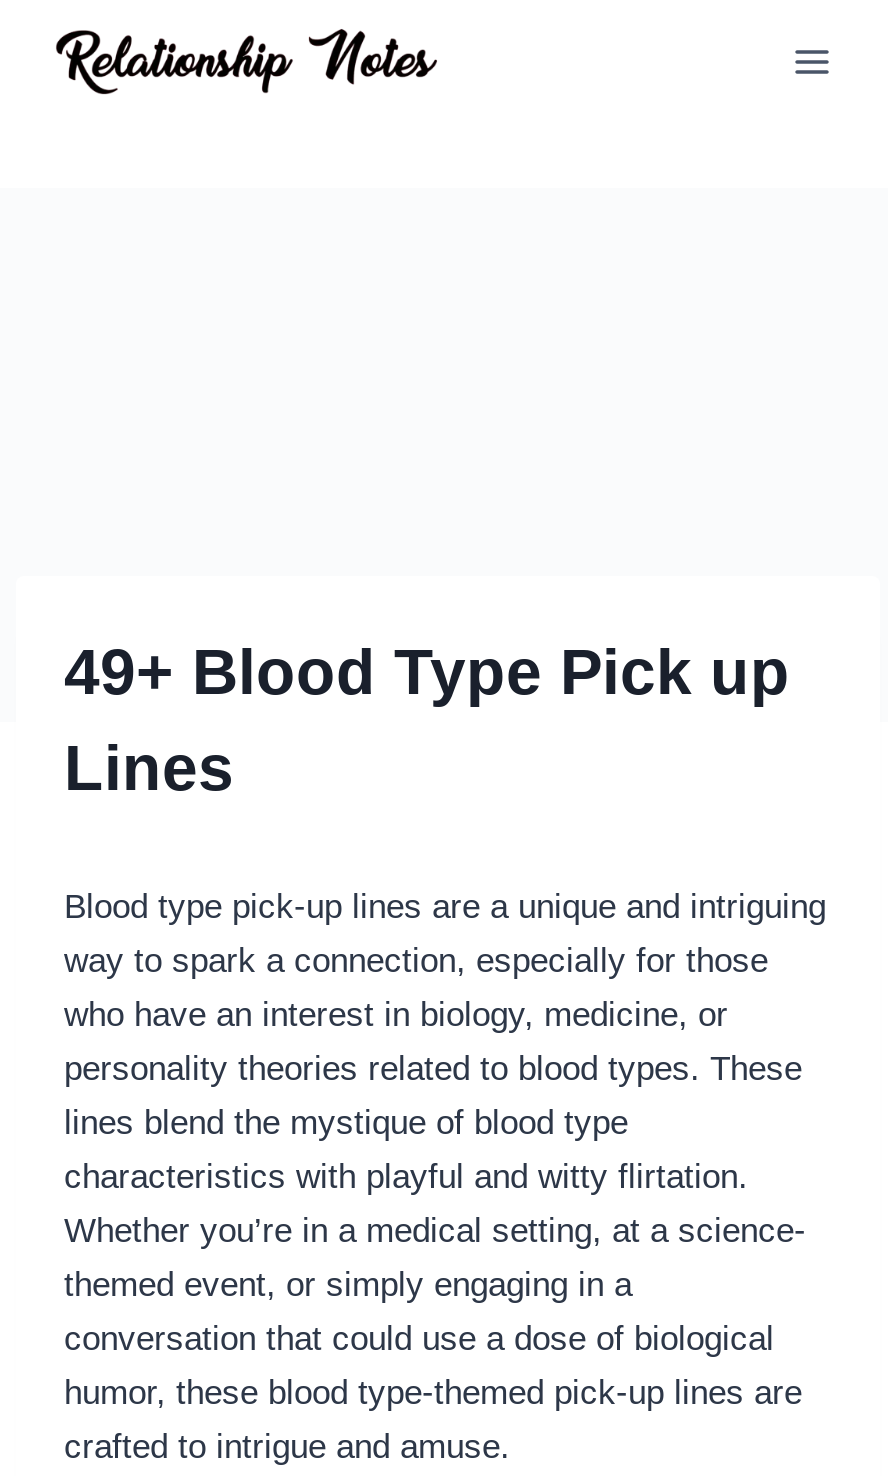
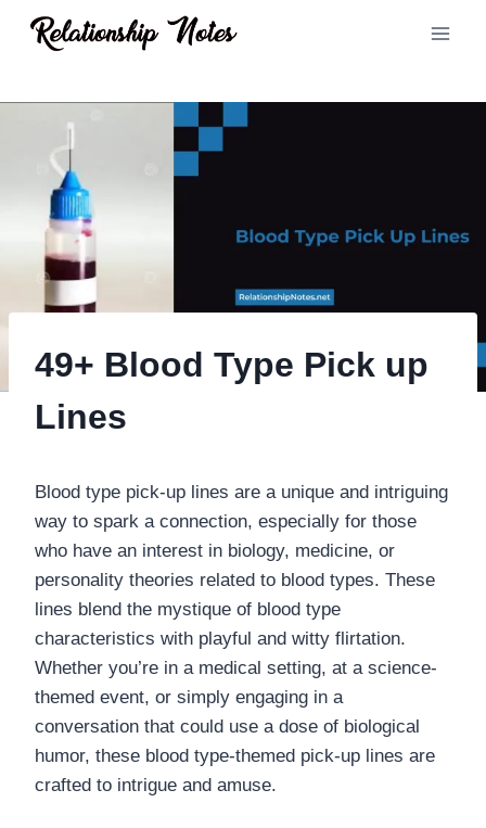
none -> [3,101,483,393] [image]

